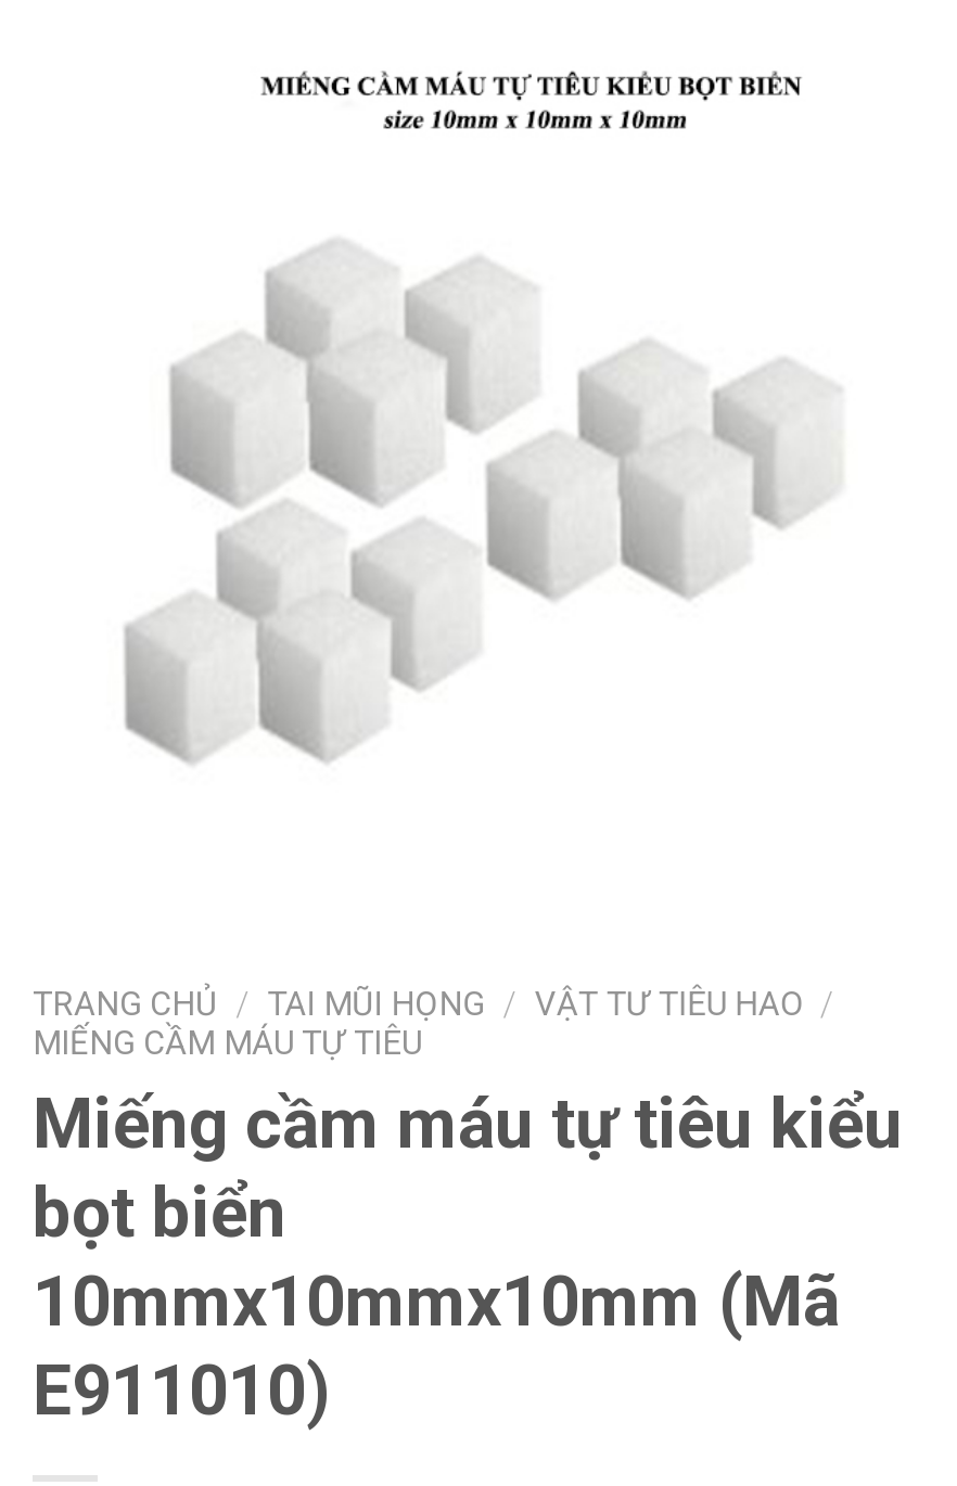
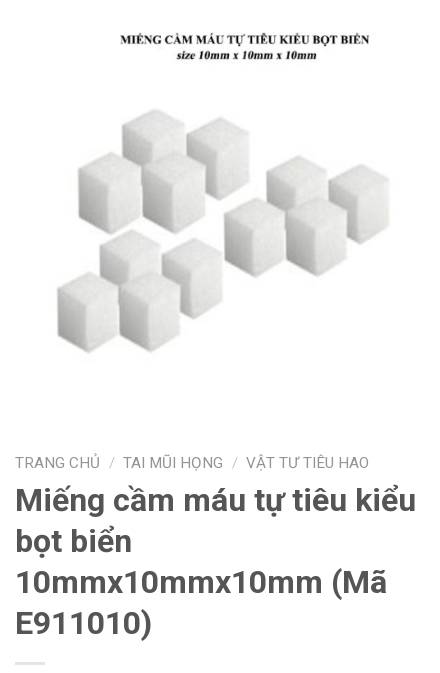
[33,985,833,1063] TRANG CHỦ / TAI MŨI HỌNG / VẬT TƯ TIÊU HAO / | MIẾNG CẦM MÁU TỰ TIÊU -> [15,454,369,472] TRANG CHỦ / TAI MŨI HỌNG / VẬT TƯ TIÊU HAO

